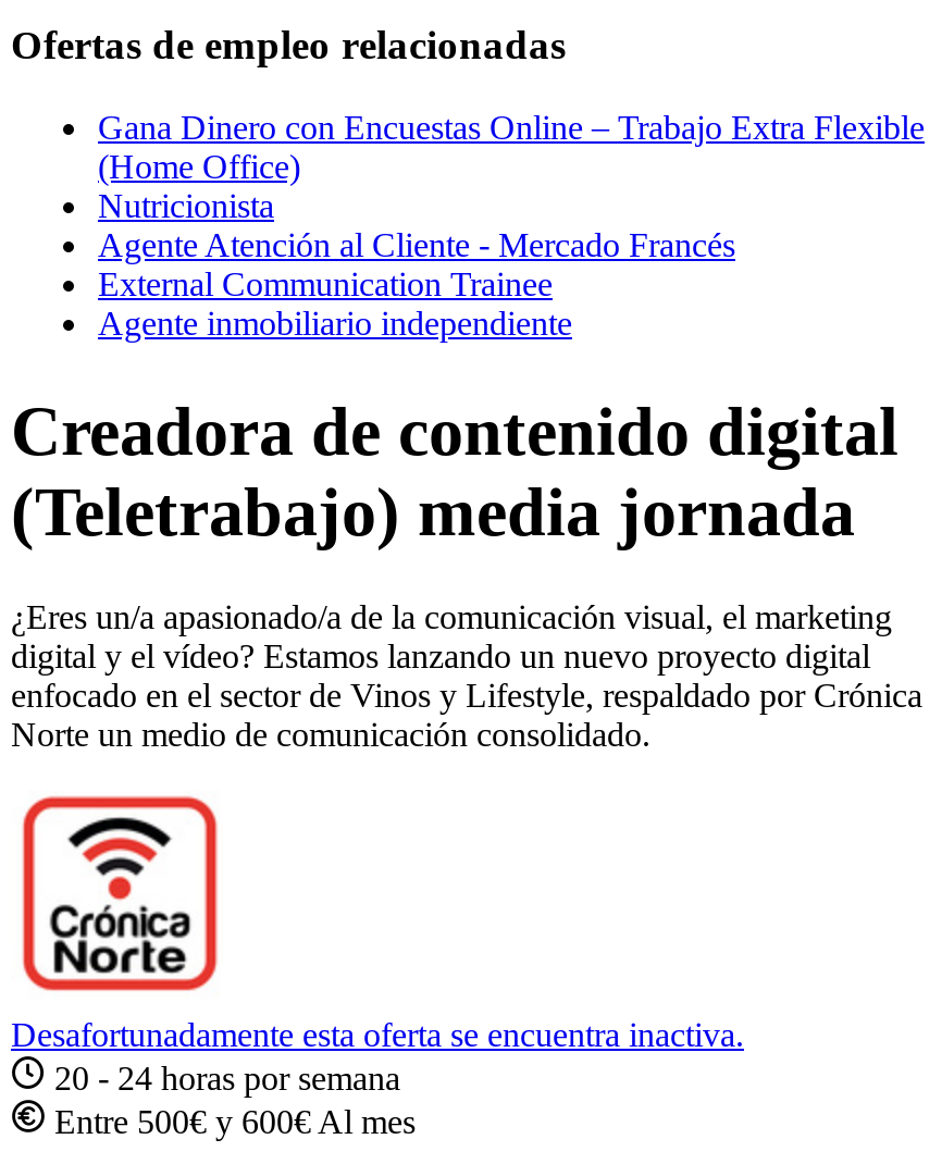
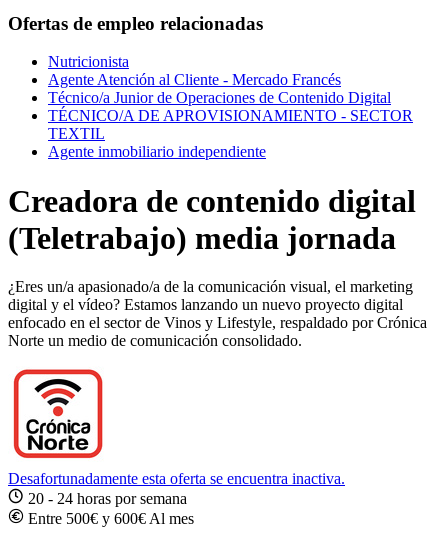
[98,110,925,186] Gana Dinero con Encuestas Online – Trabajo Extra Flexible | (Home Office) -> none
moved [98,188,735,264] -> [48,53,341,88]: Nutricionista | Agente Atención al Cliente - Mercado Francés
[98,266,553,303] External Communication Trainee -> [48,89,413,142] Técnico/a Junior de Operaciones de Contenido Digital | TÉCNICO/A DE APROVISIONAMIENTO - SECTOR | TEXTIL

